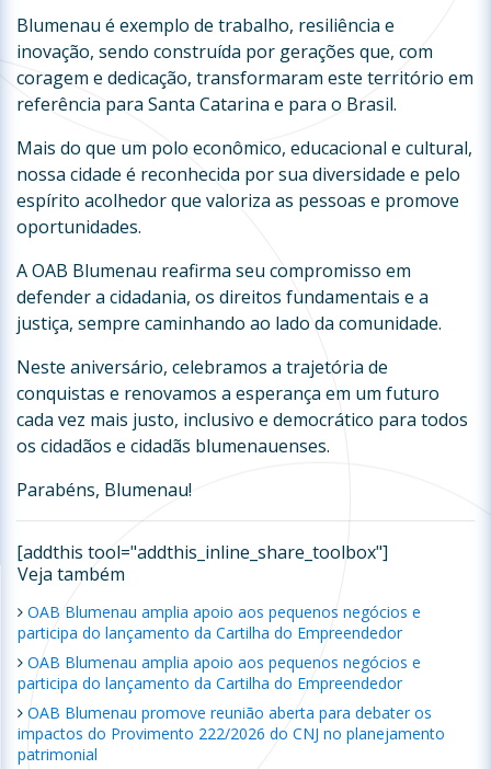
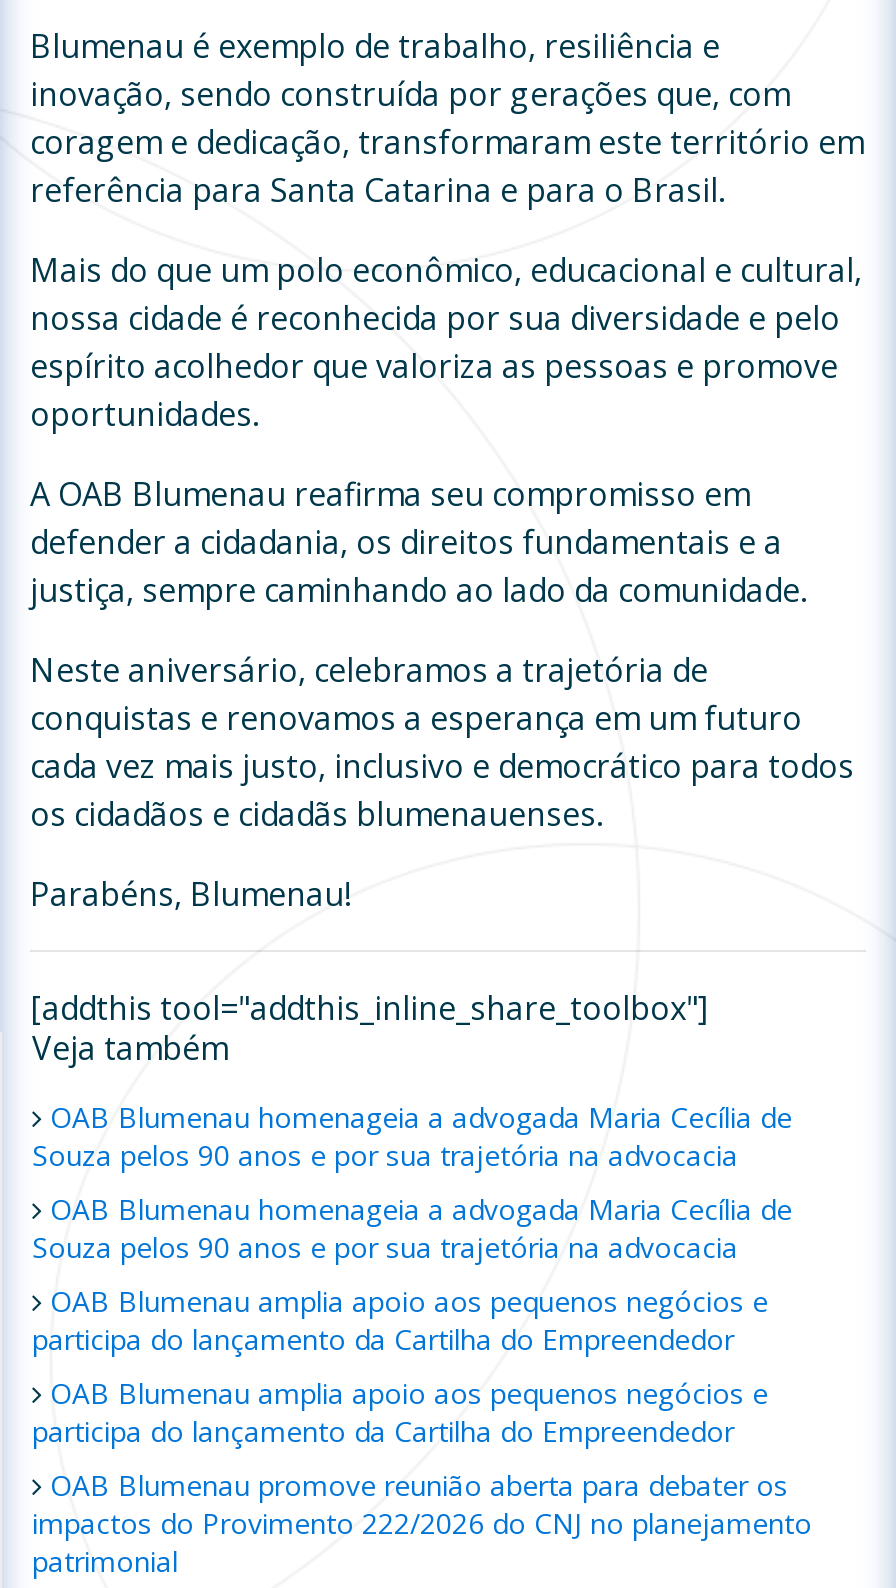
none -> [32,1098,792,1266] OAB Blumenau homenageia a advogada Maria Cecília de | Souza pelos 90 anos e por sua trajetória na advocacia | OAB Blumenau homenageia a advogada Maria Cecília de | Souza pelos 90 anos e por sua trajetória na advocacia

